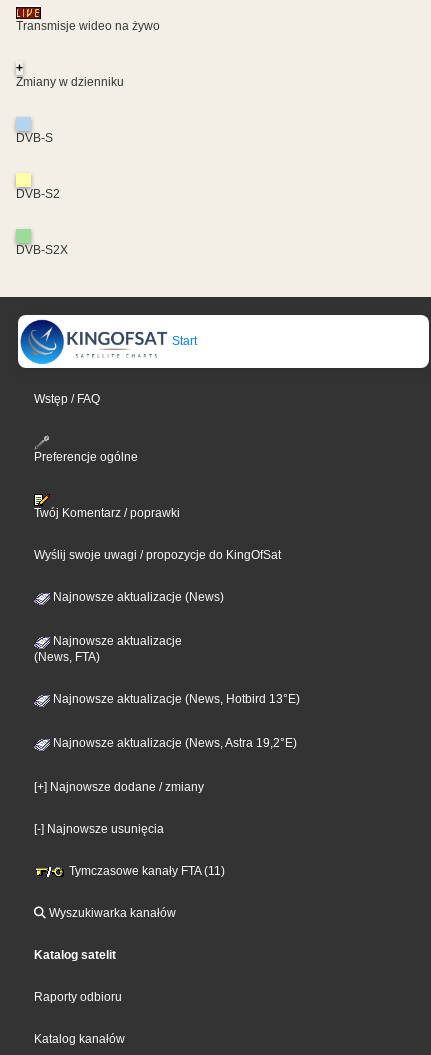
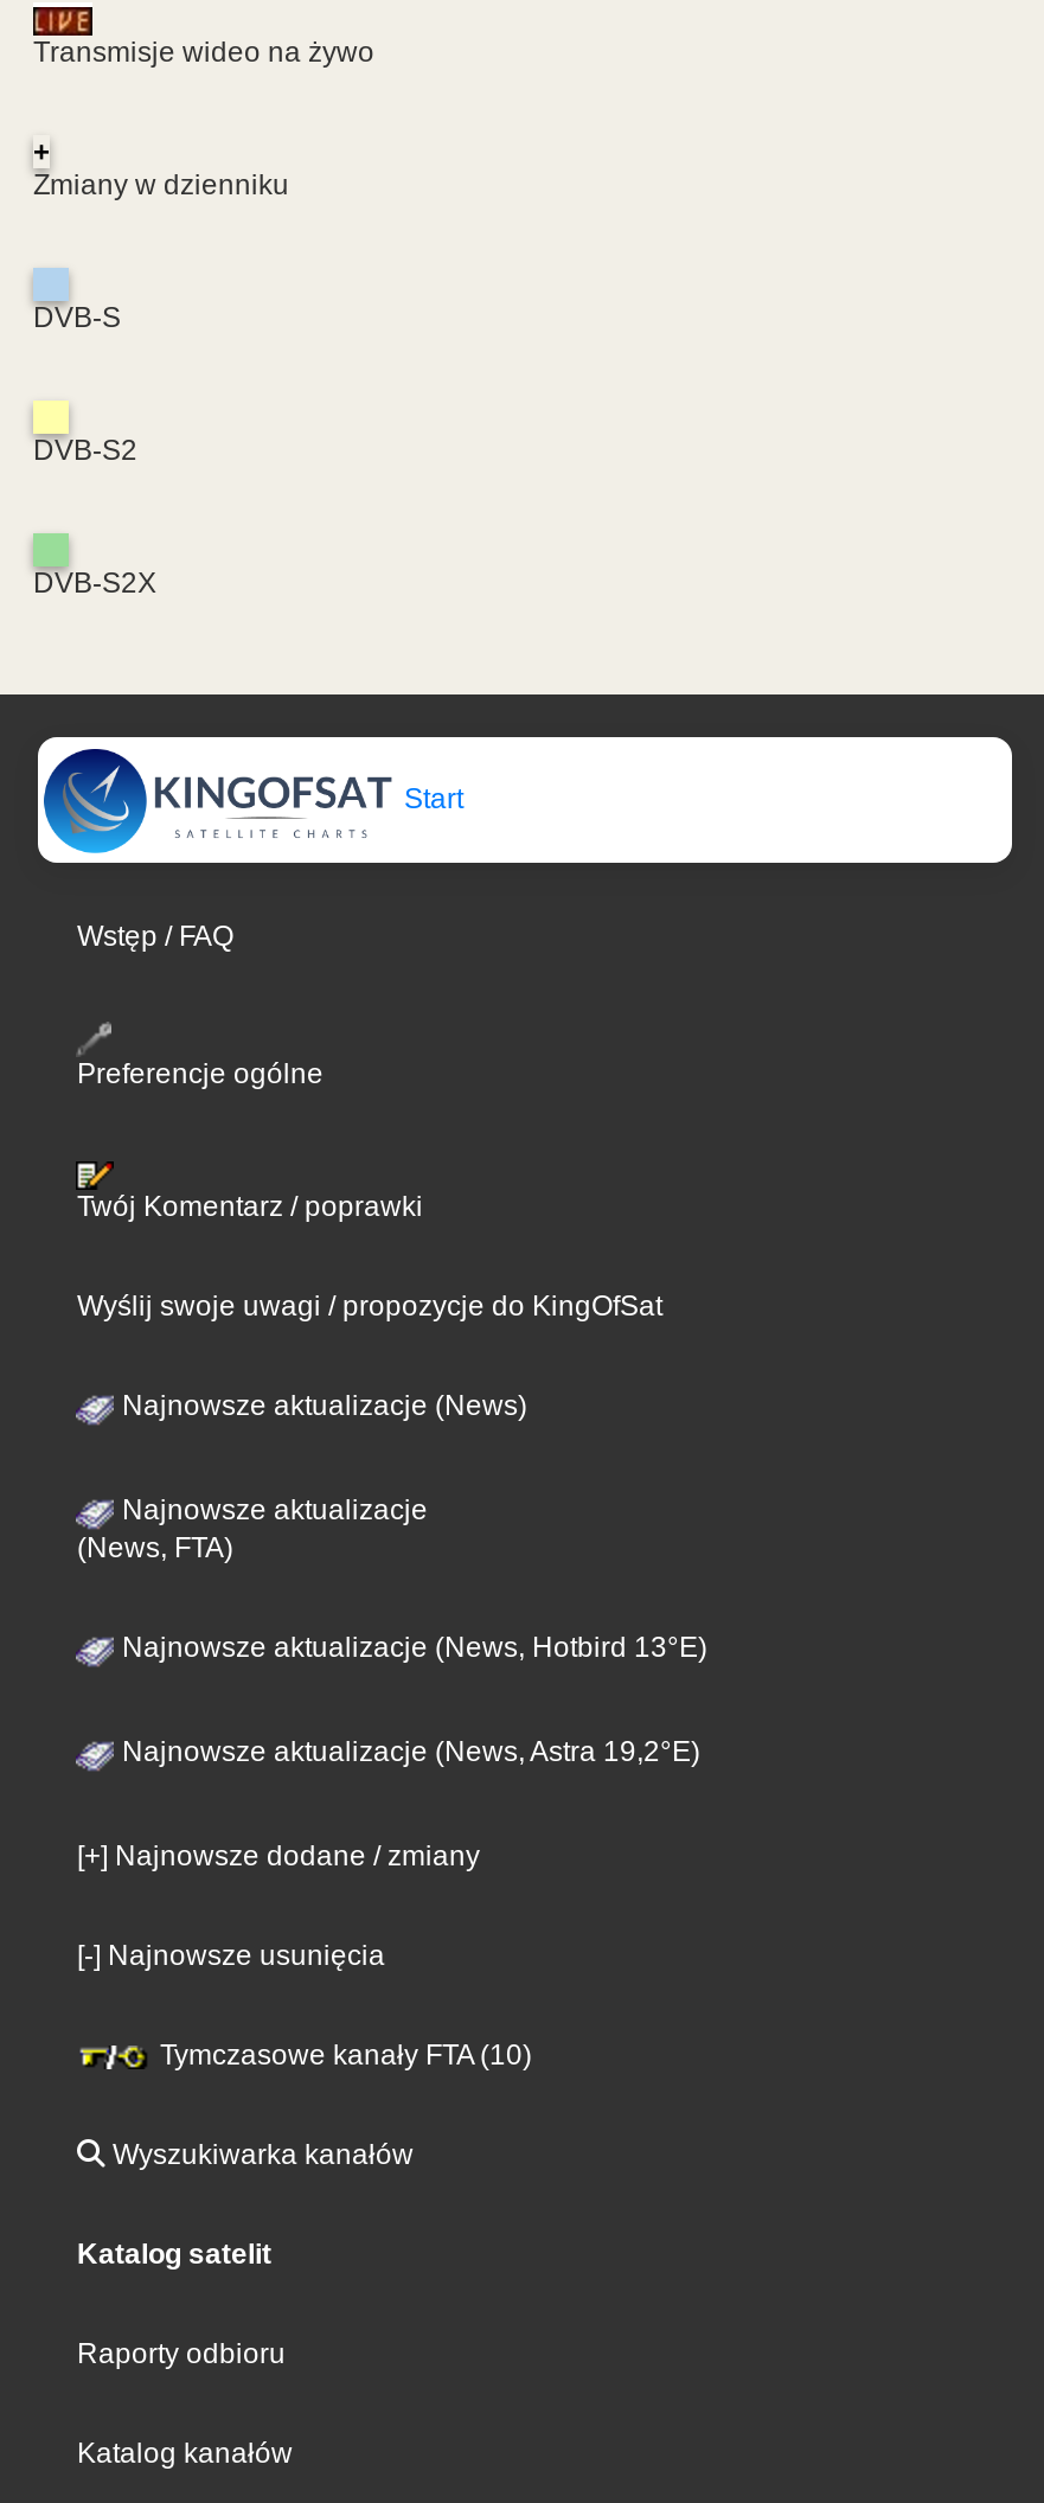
[66,864,225,878] Tymczasowe kanały FTA (11) -> [153,2038,532,2071] Tymczasowe kanały FTA (10)

